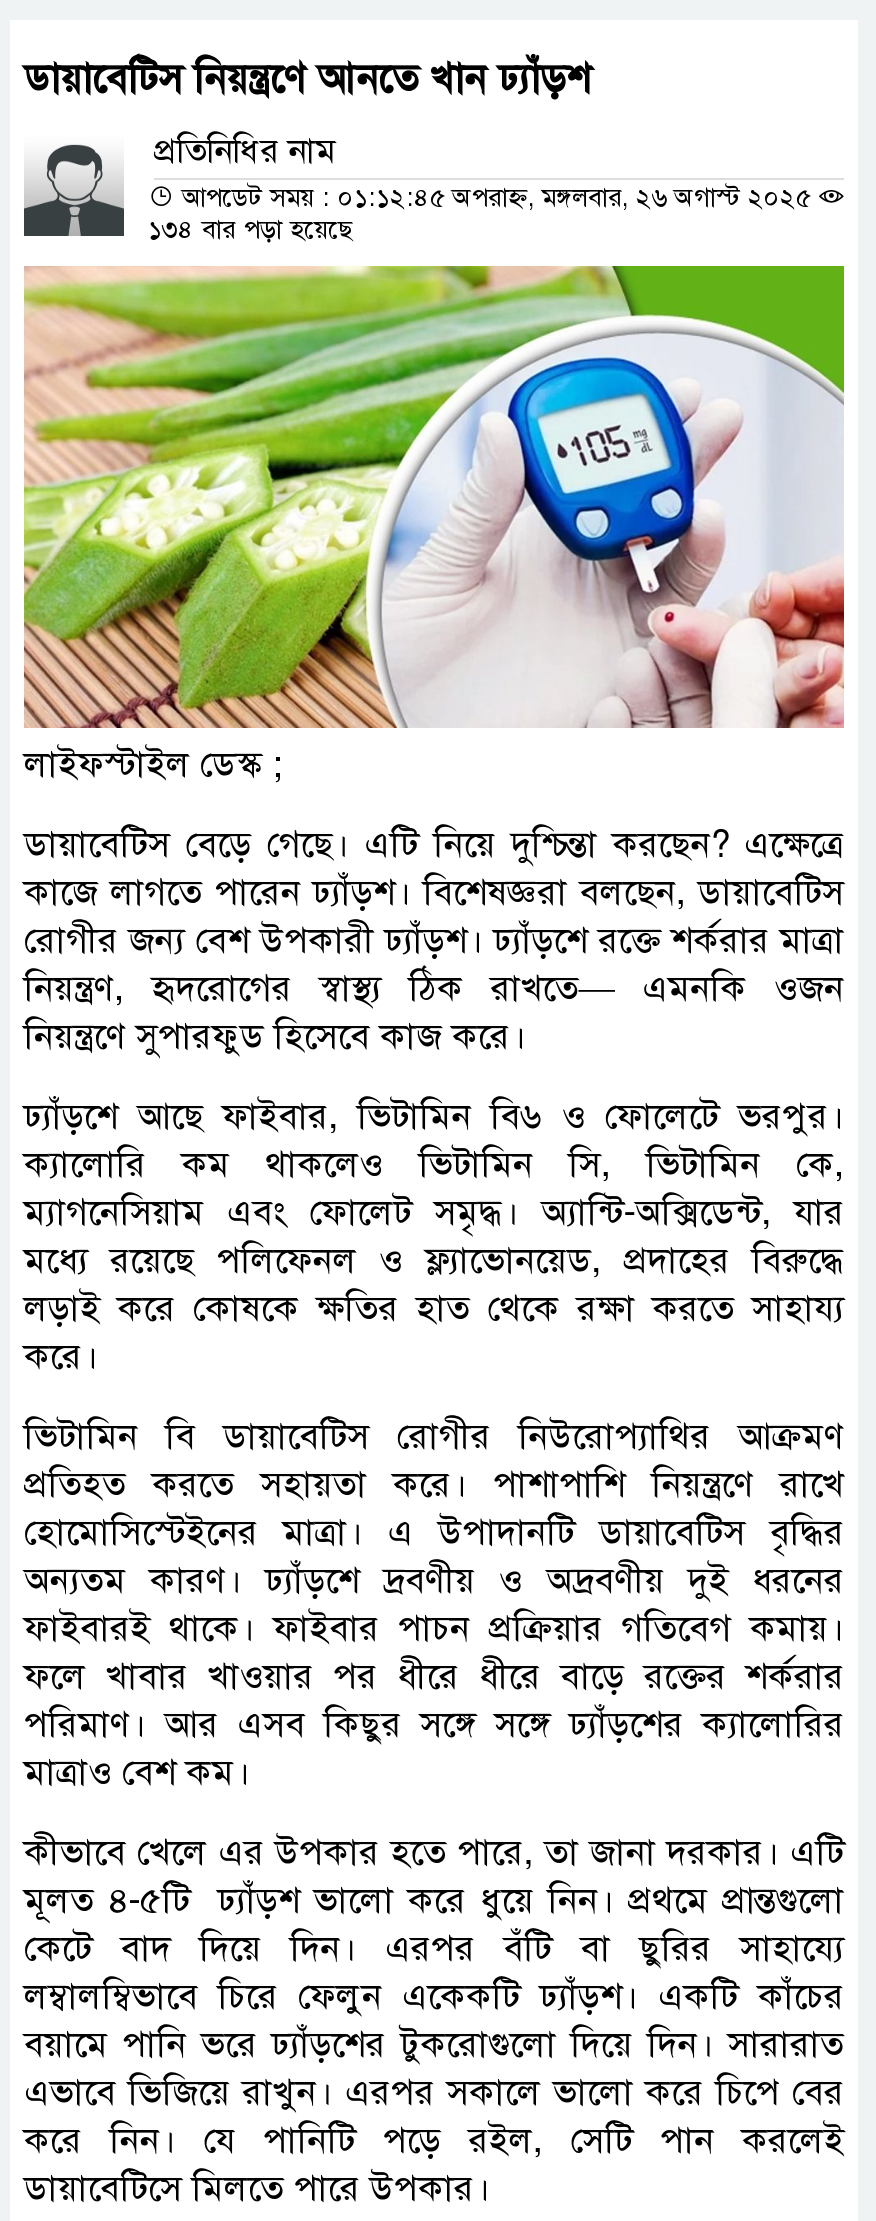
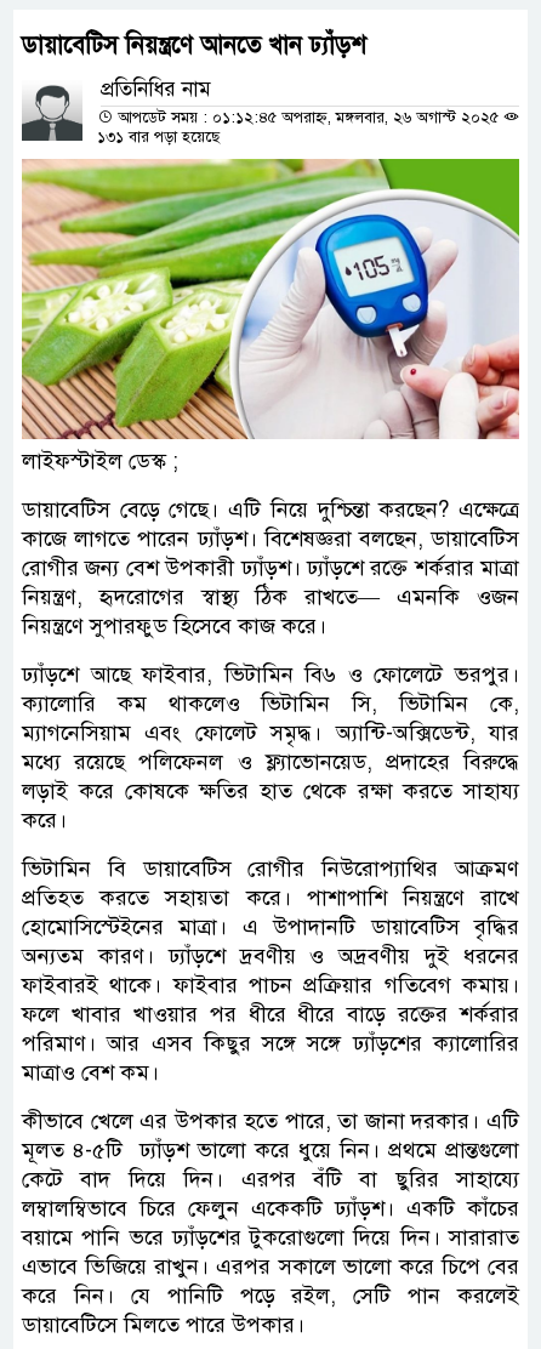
[148,214,352,246] ১৩৪ বার পড়া হয়েছে -> [97,127,220,147] ১৩১ বার পড়া হয়েছে

